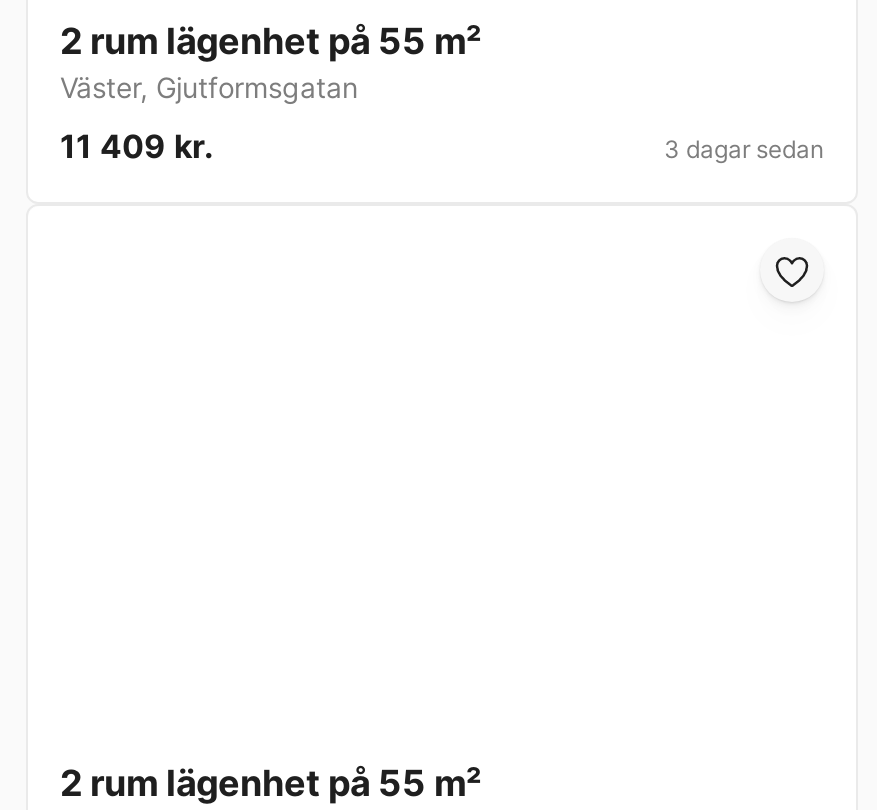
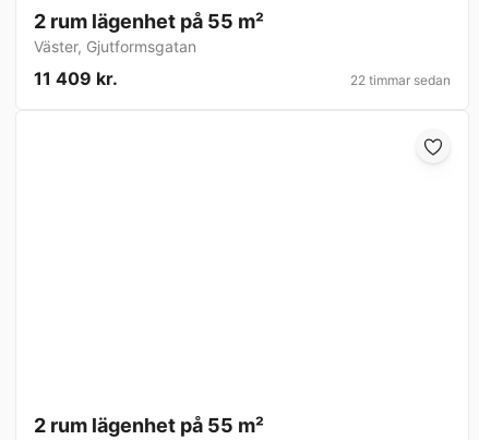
[664,135,824,165] 3 dagar sedan -> [350,72,451,89] 22 timmar sedan

